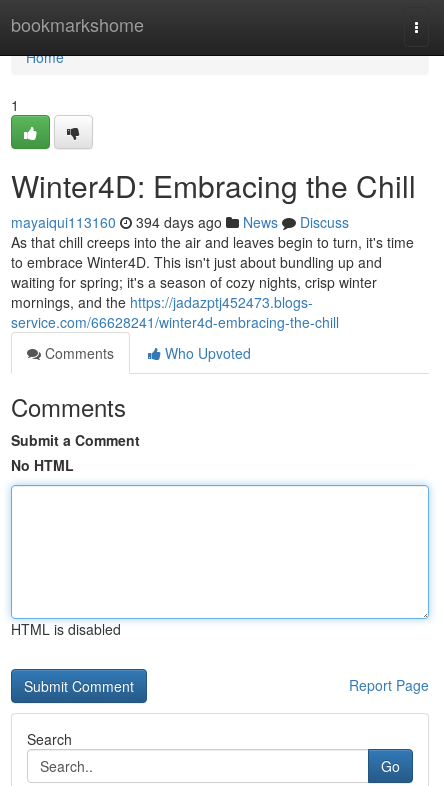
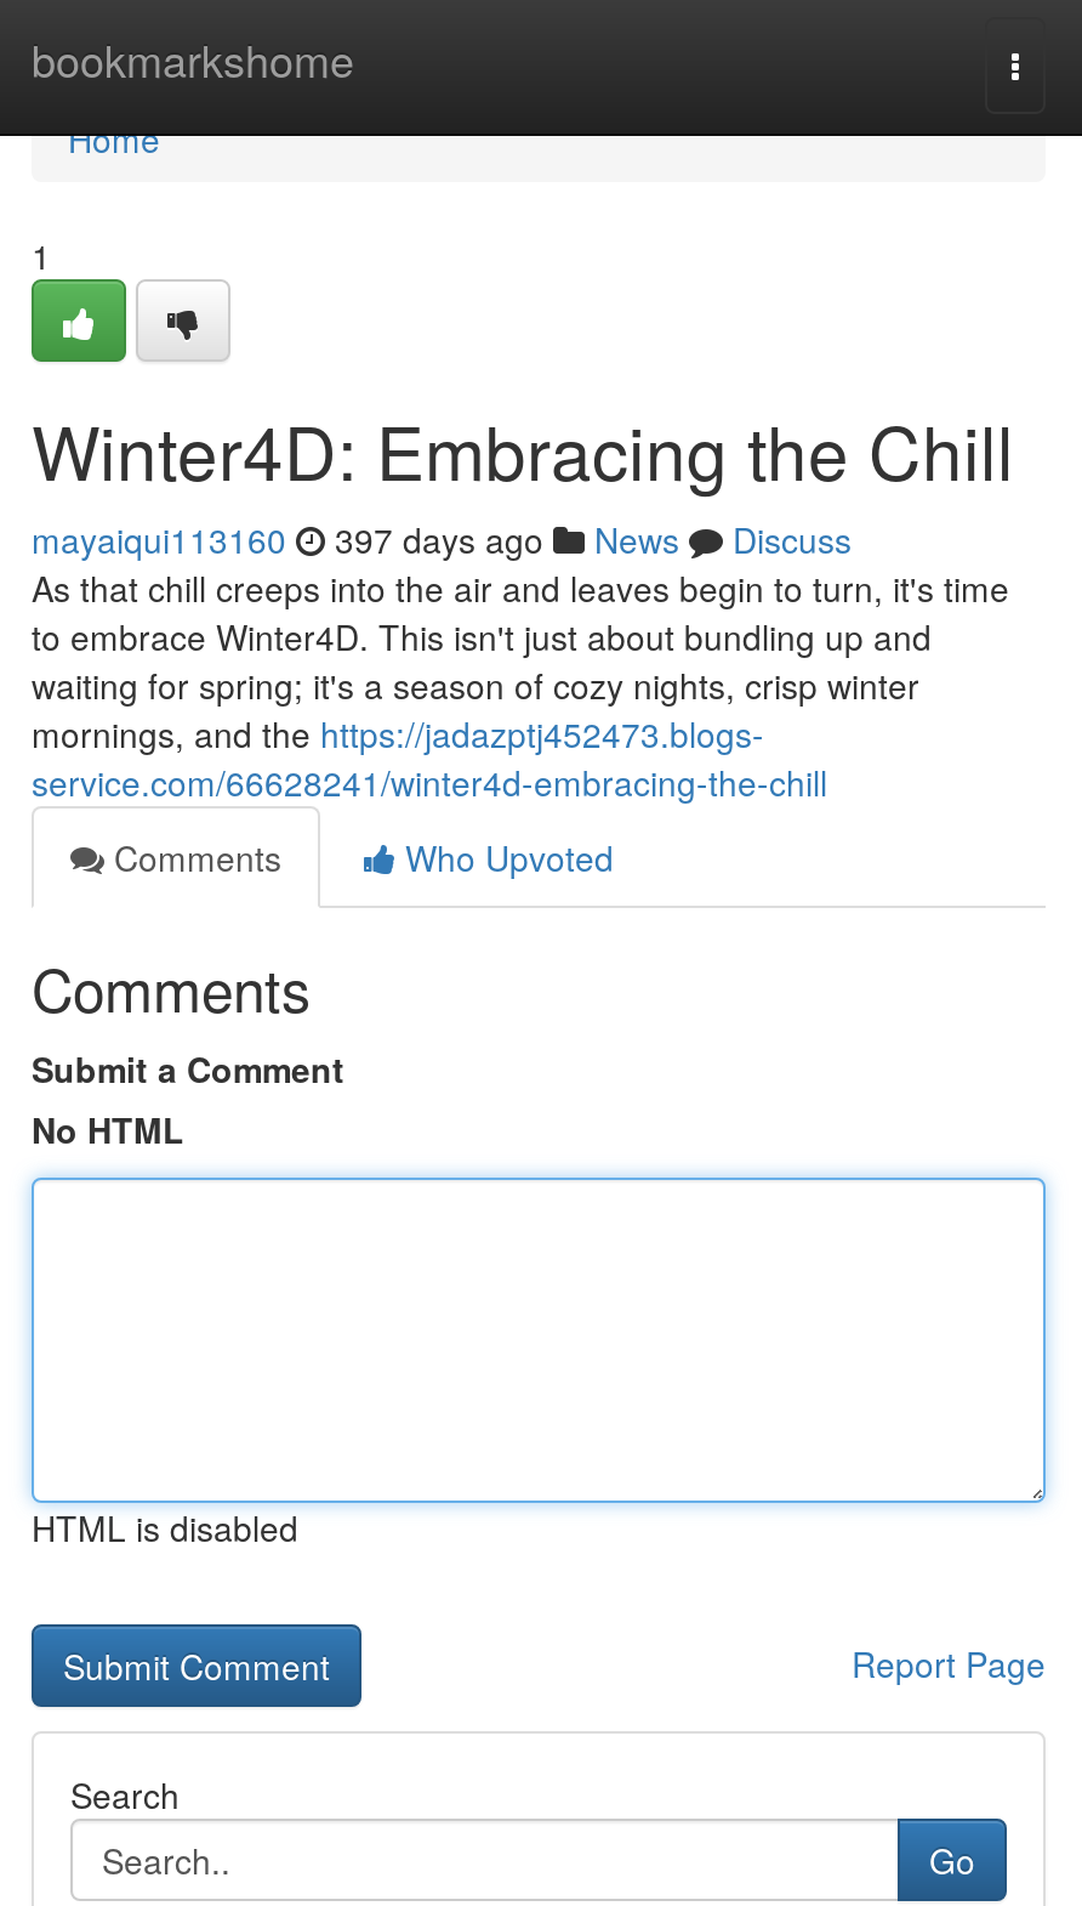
[11,212,349,232] mayaiqui113160 394 days ago News Discuss -> [32,515,852,563] mayaiqui113160 397 days ago News Discuss

